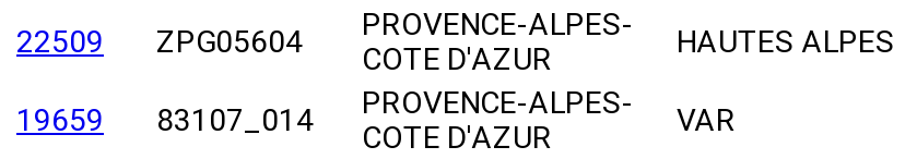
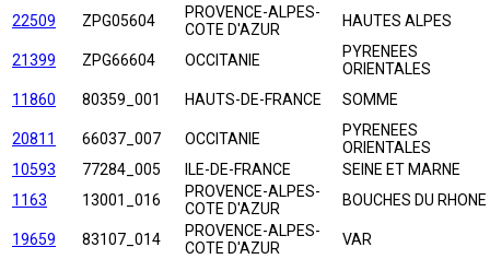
none -> [12,42,487,217] 21399 | ZPG66604 | OCCITANIE | PYRENEES | ORIENTALES | 11860 | 80359_001 | HAUTS-DE-FRANCE | SOMME | 20811 | 66037_007 | OCCITANIE | PYRENEES | ORIENTALES | 10593 | 77284_005 | ILE-DE-FRANCE | SEINE ET MARNE | 1163 | 13001_016 | PROVENCE-ALPES- | COTE D'AZUR | BOUCHES DU RHONE

